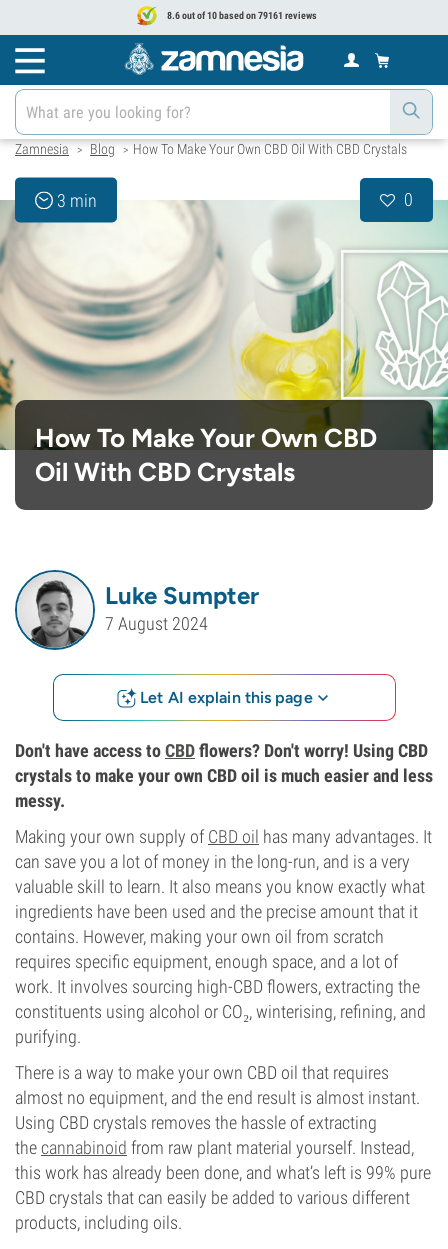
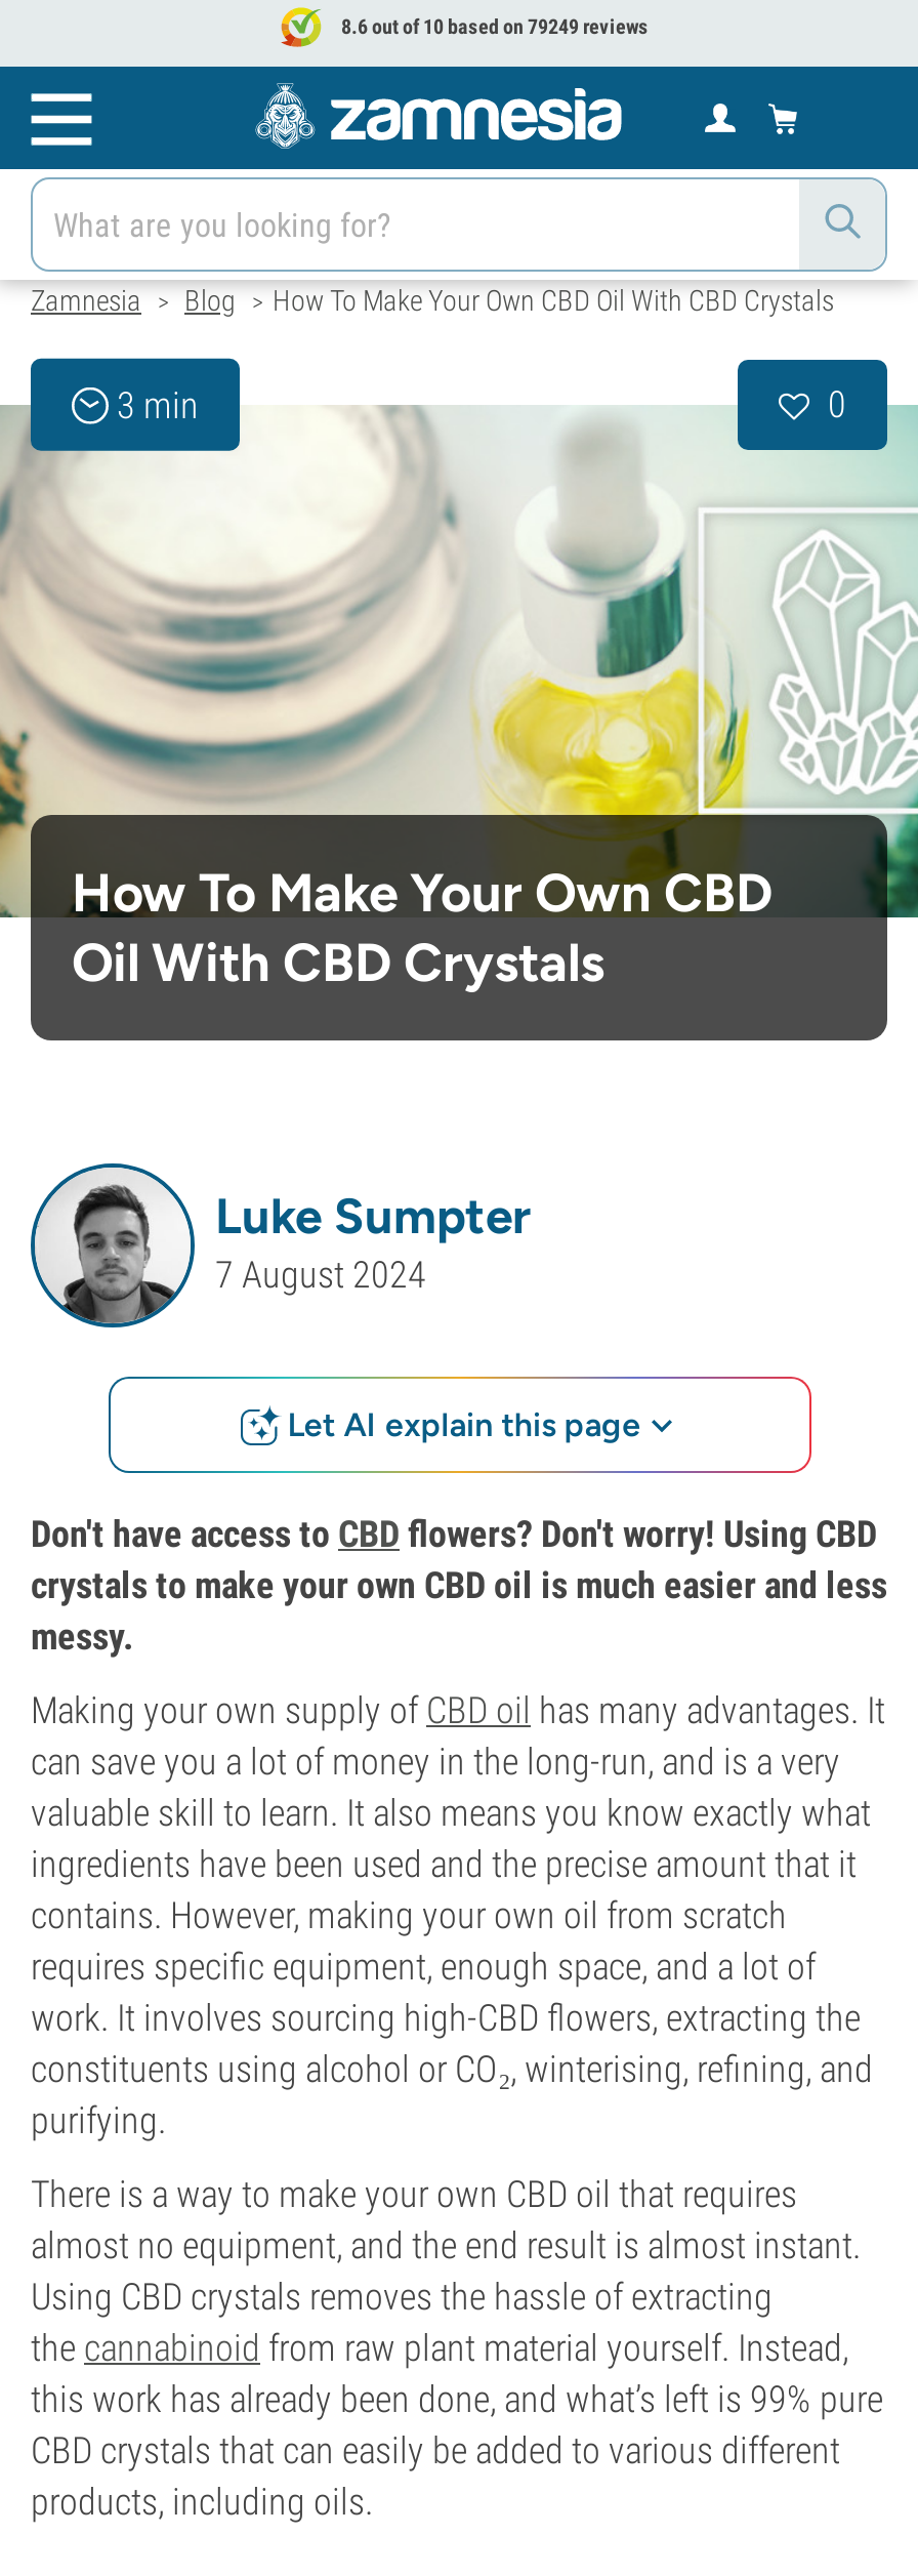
[164,10,316,21] 8.6 out of 10 based on 79161 reviews -> [337,15,649,38] 8.6 out of 10 based on 79249 reviews

